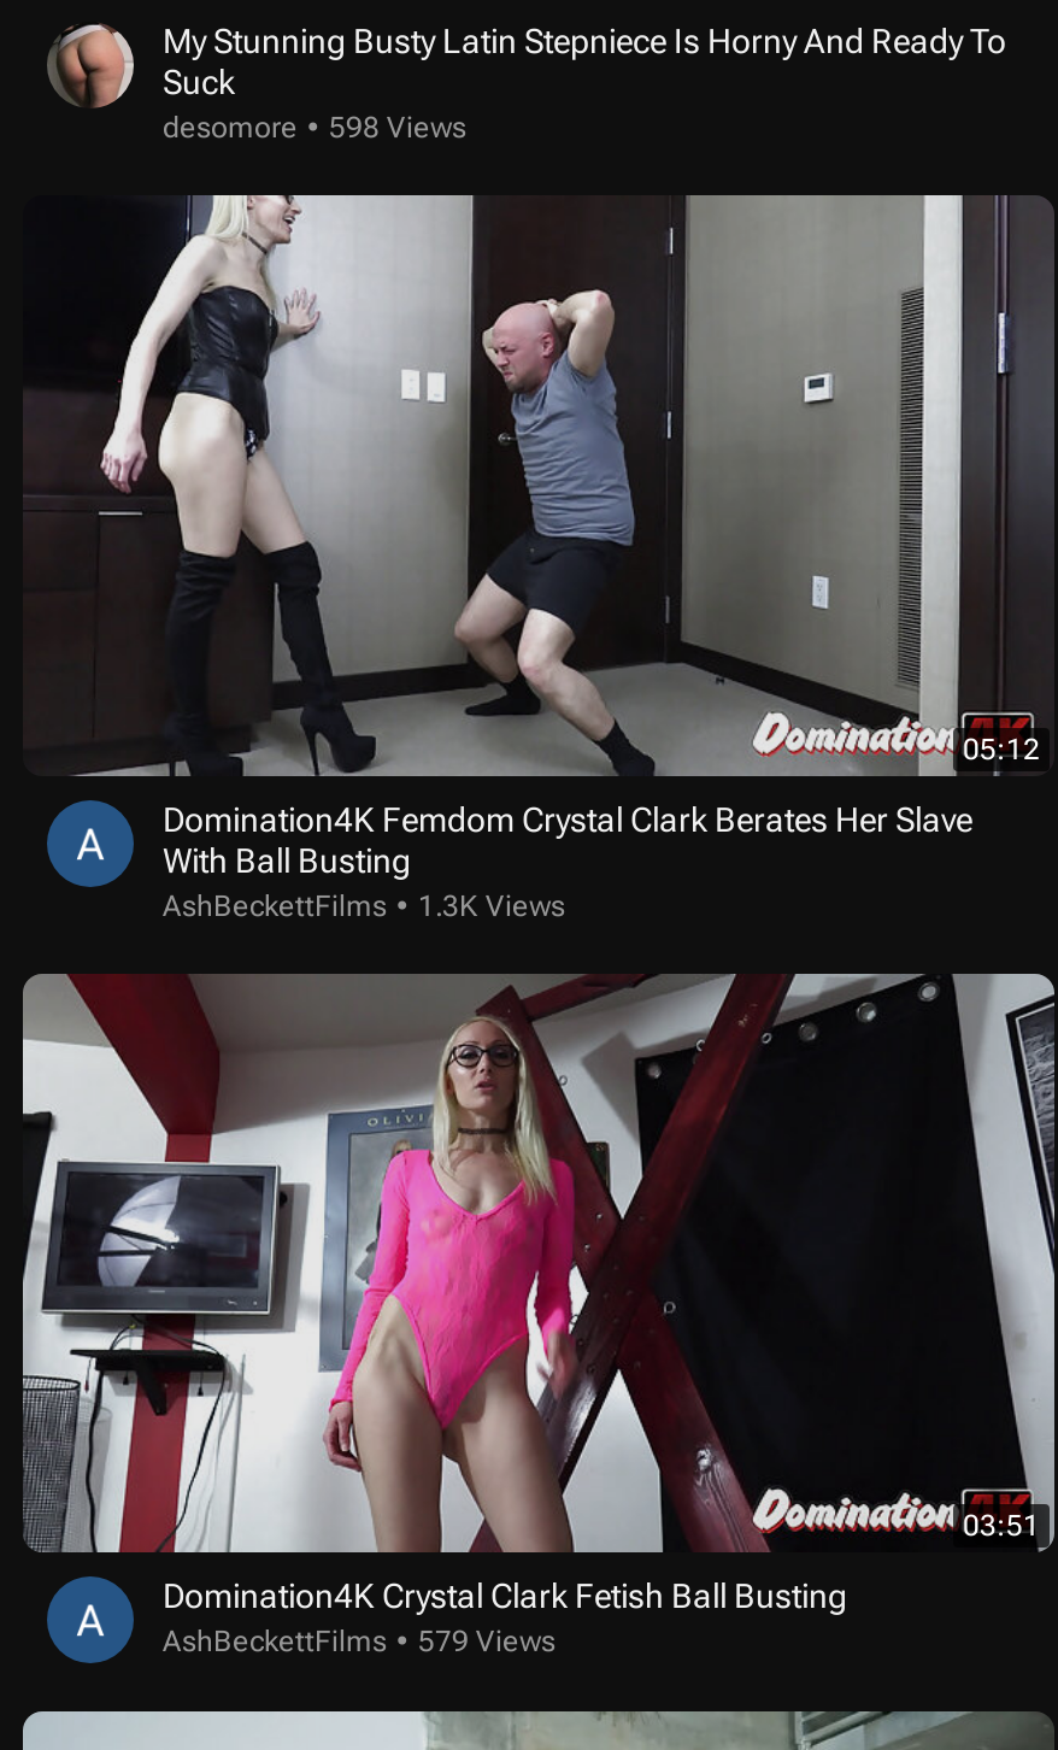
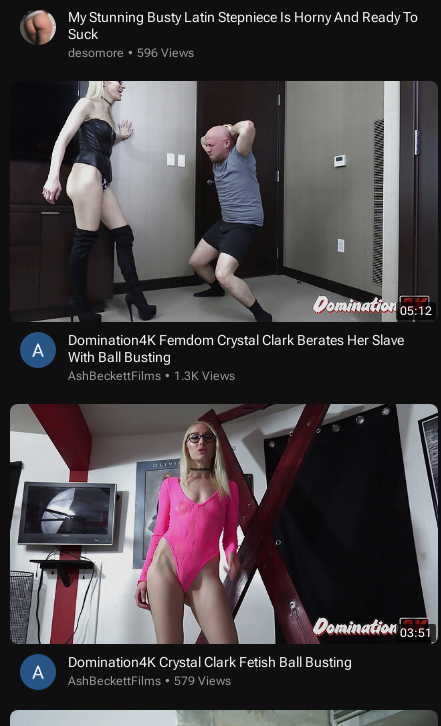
[163,110,466,144] desomore 598 Views -> [68,46,194,60] desomore 596 Views

